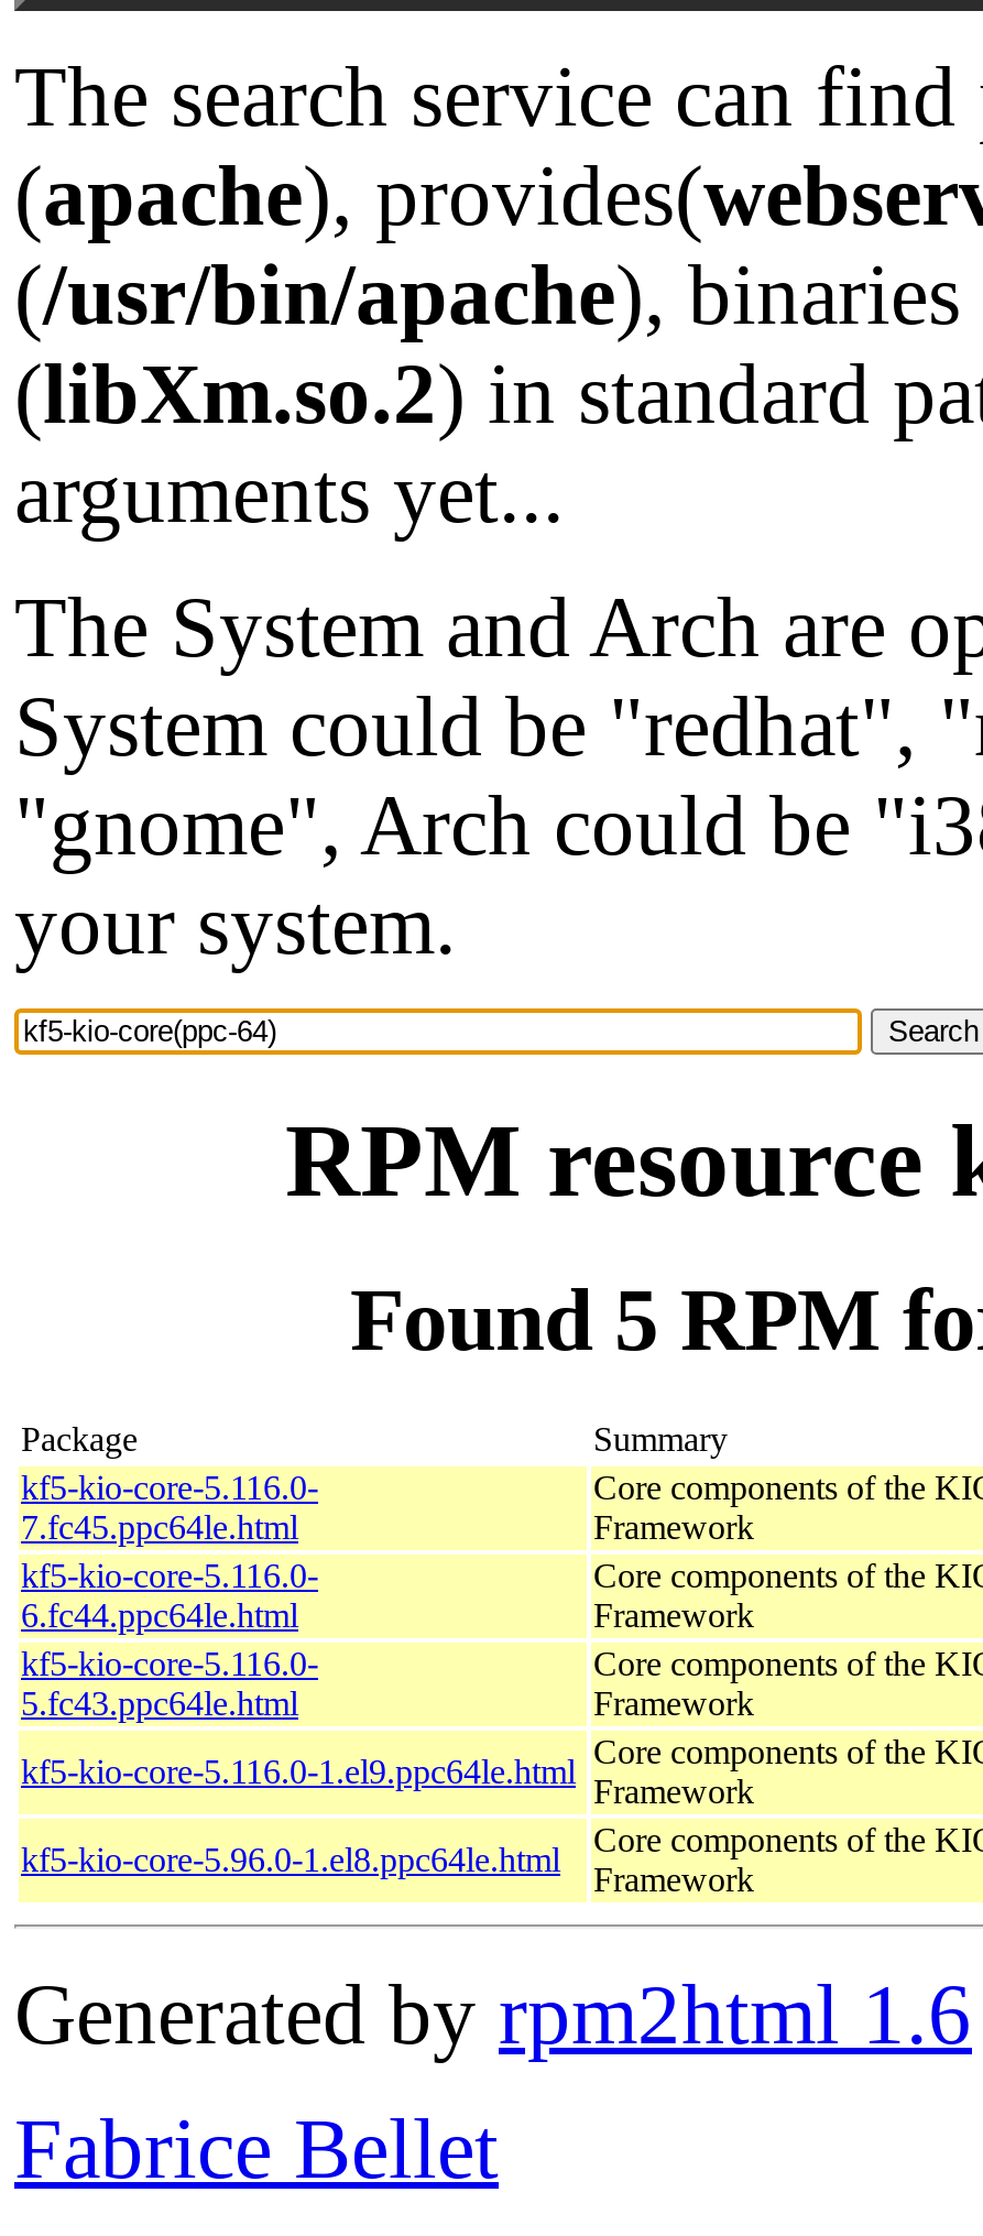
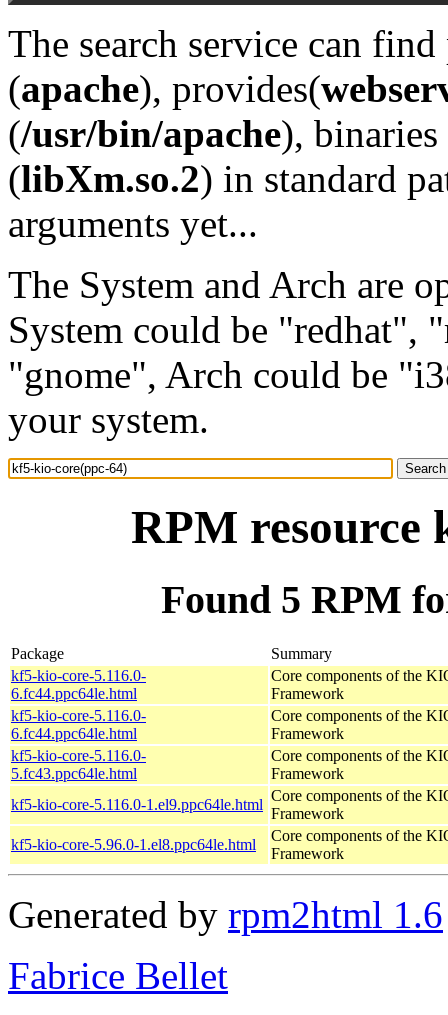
[21,1507,298,1545] 7.fc45.ppc64le.html -> [11,685,137,702] 6.fc44.ppc64le.html

